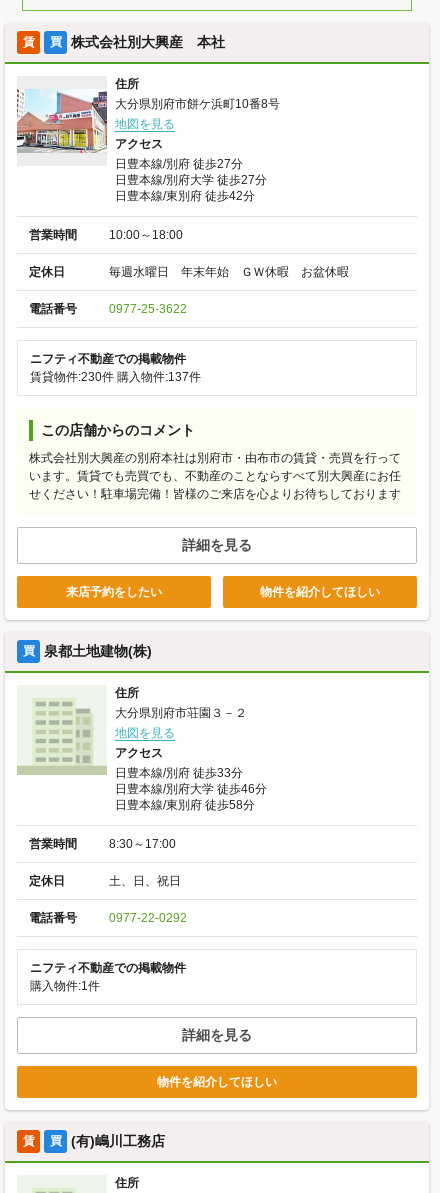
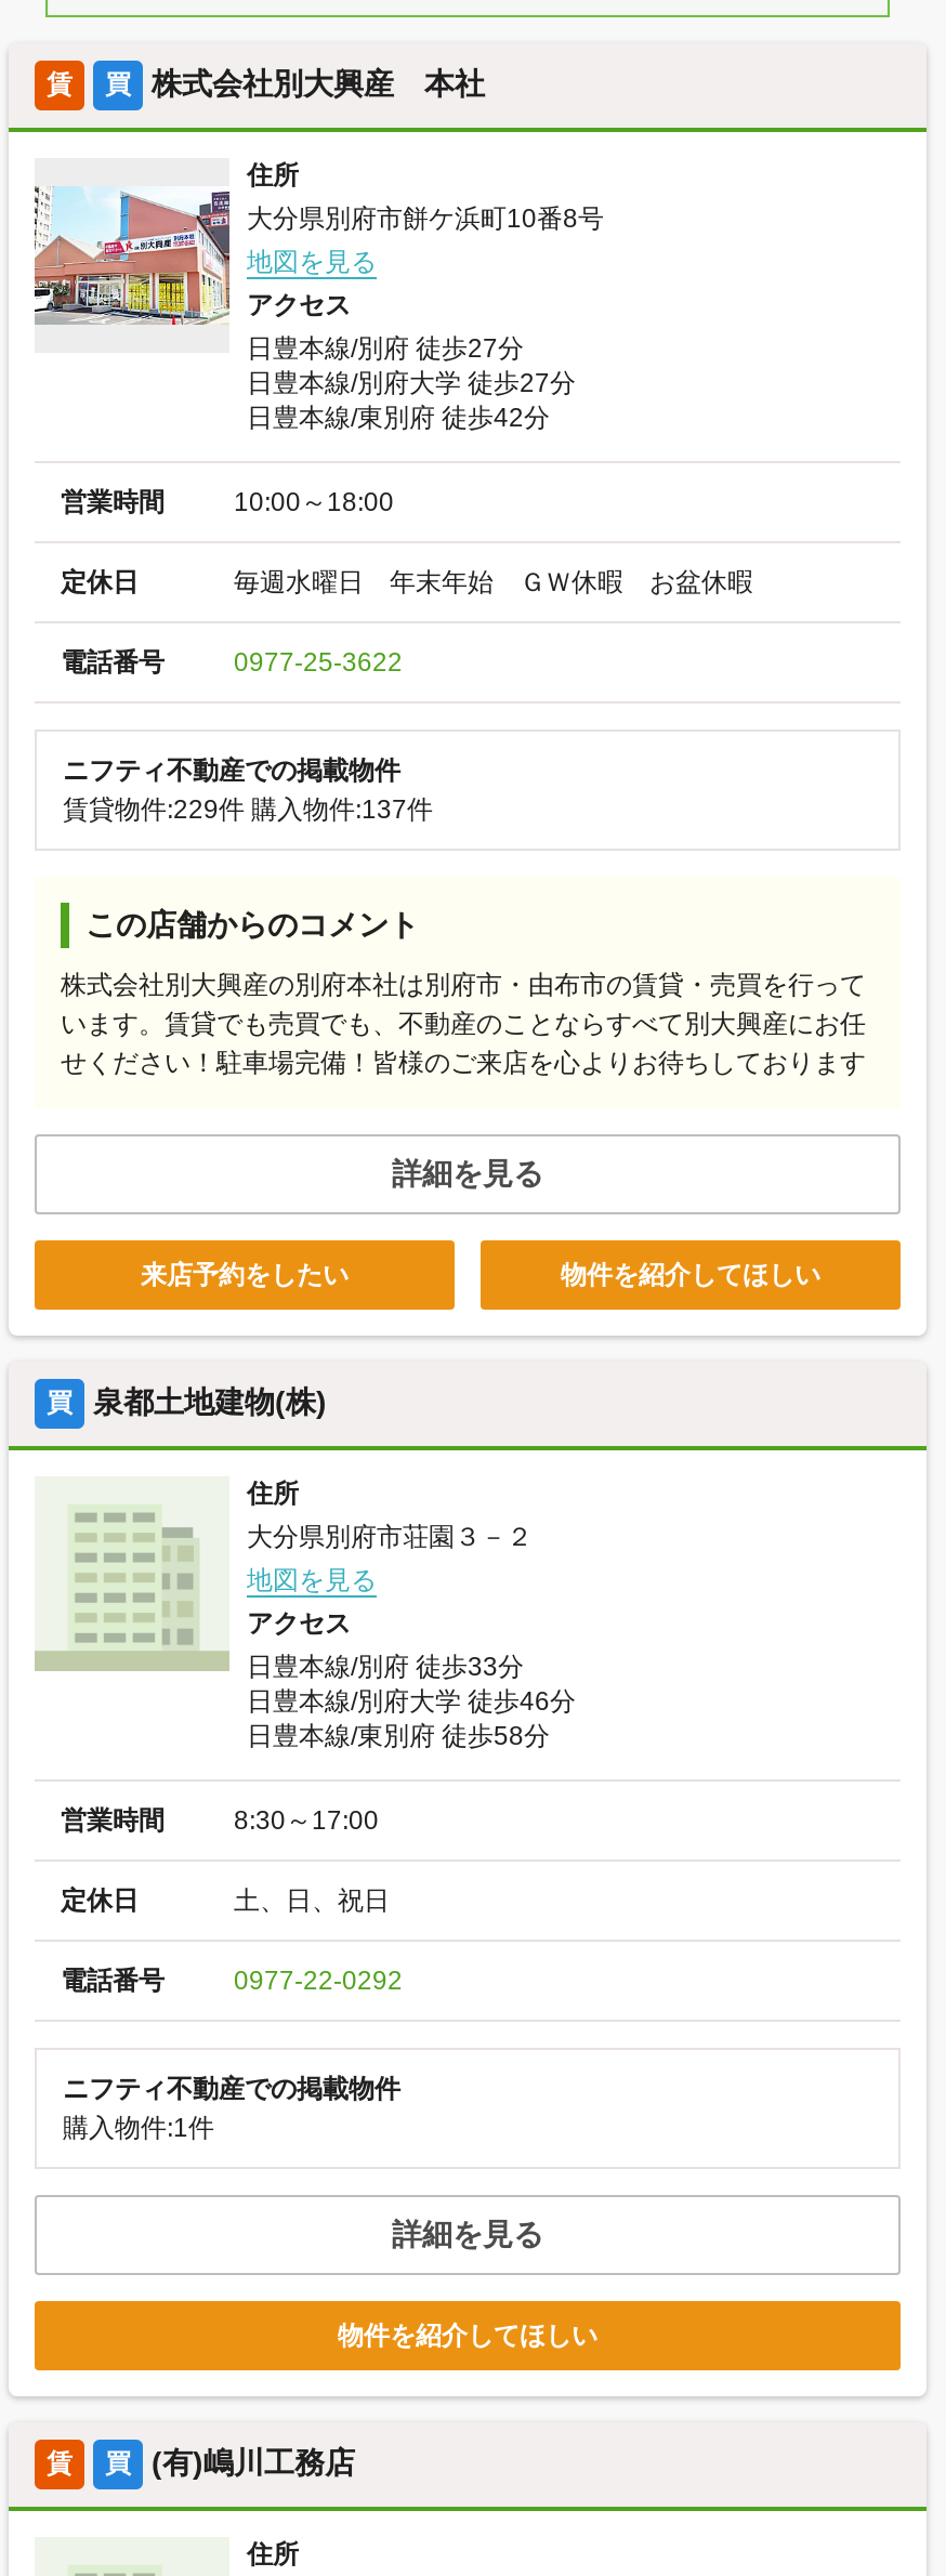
[30,370,204,384] 賃貸物件:230件購入物件:137件 -> [63,794,439,824] 賃貸物件:229件購入物件:137件

